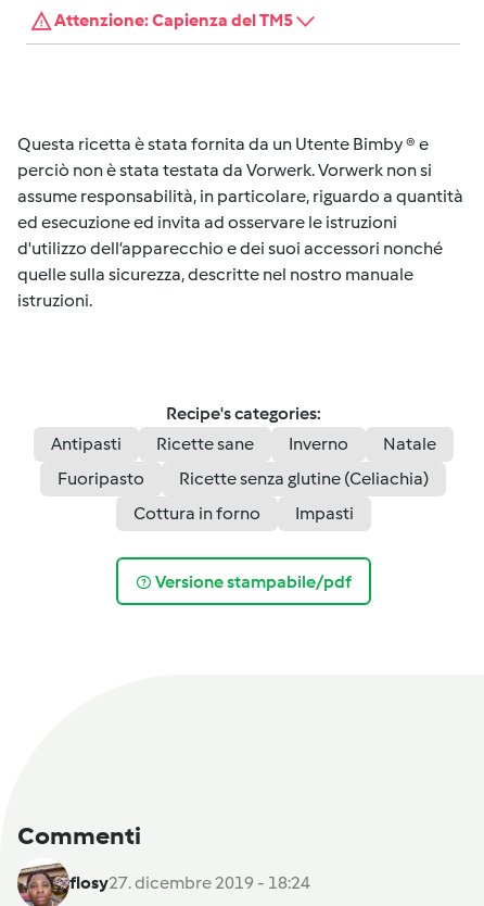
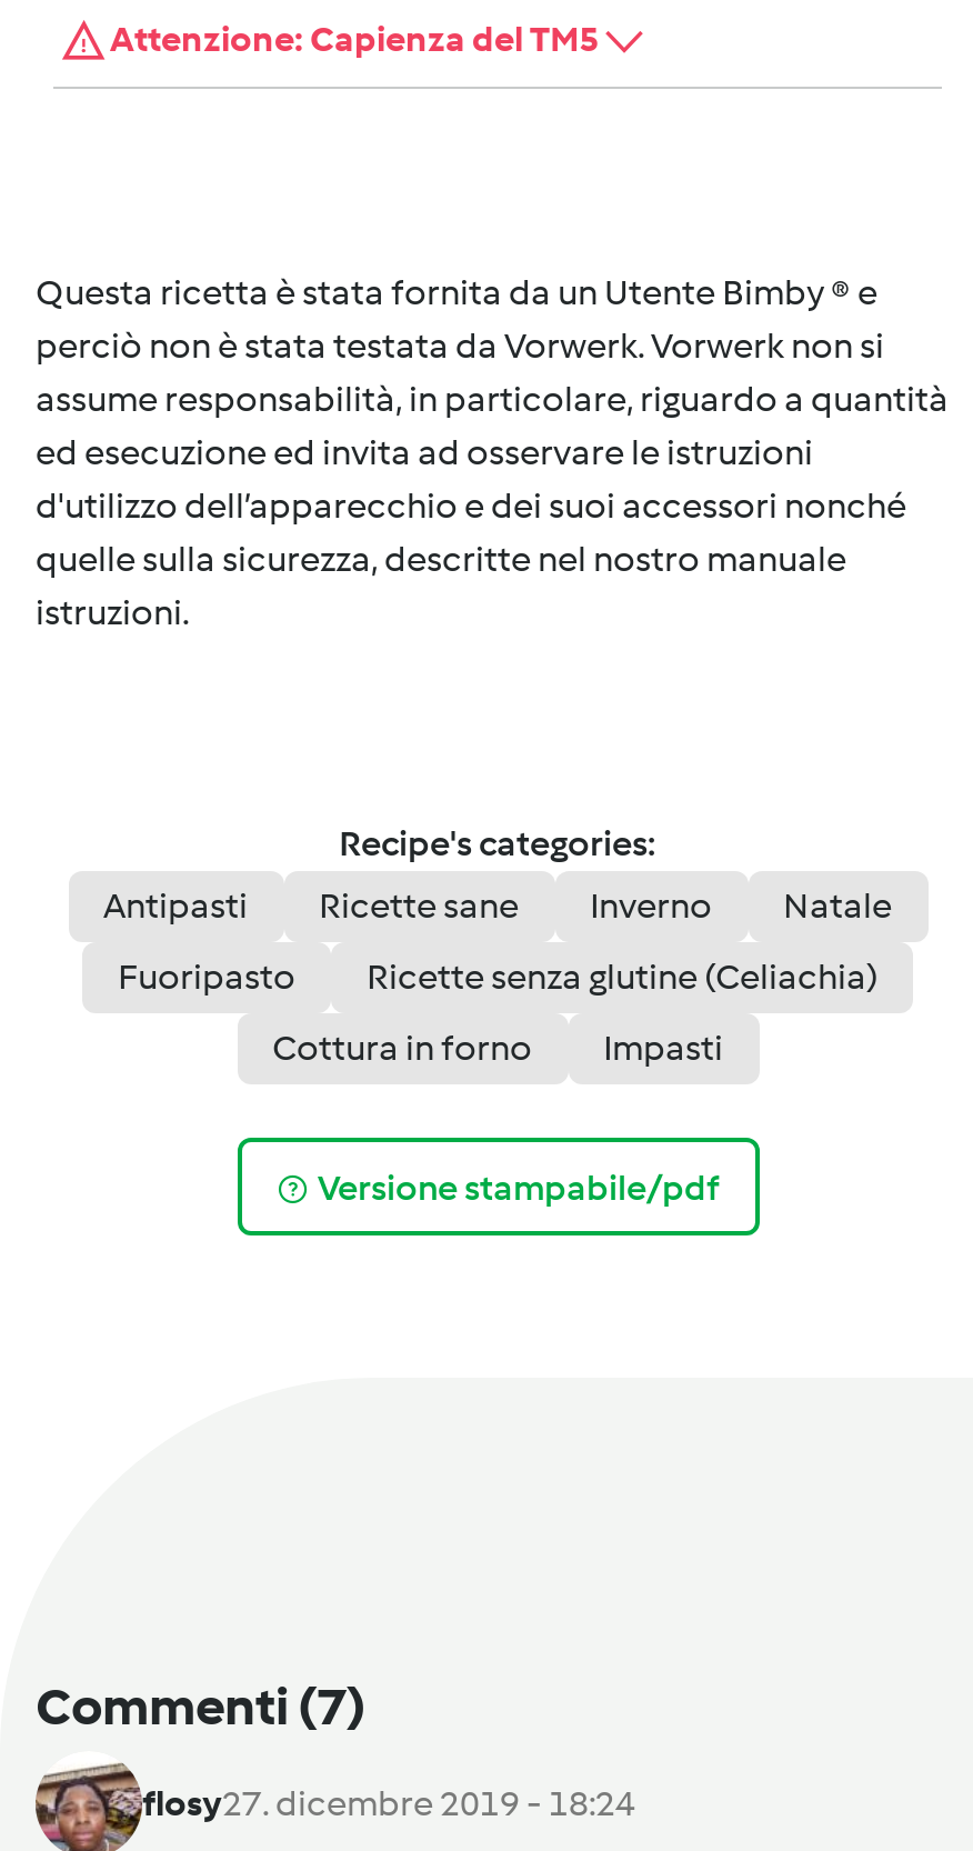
[17,820,141,851] Commenti -> [36,1676,367,1738] Commenti (7)

